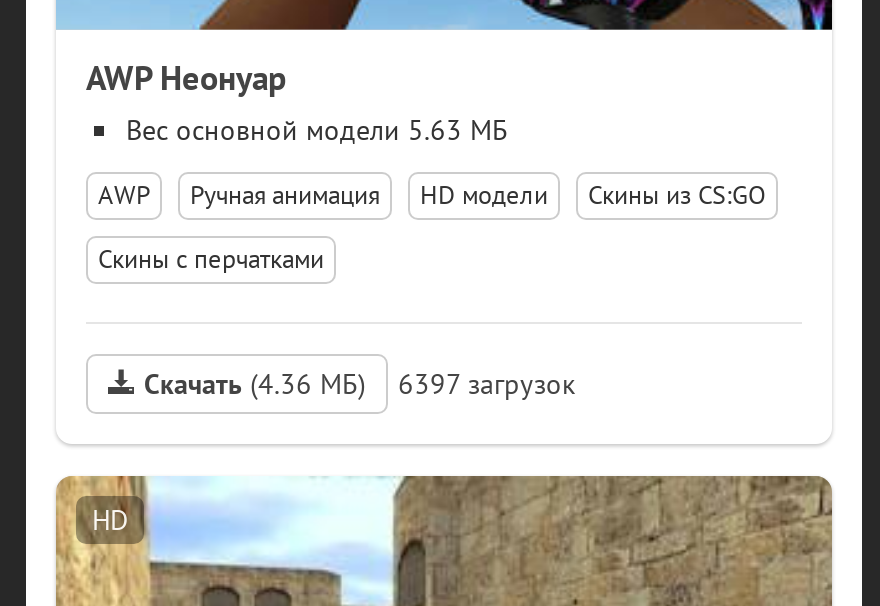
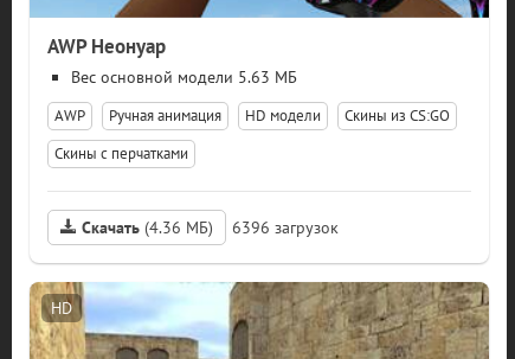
[144,365,468,401] Скачать (4.36 МБ) 6397 -> [82,216,275,238] Скачать (4.36 МБ) 6396

